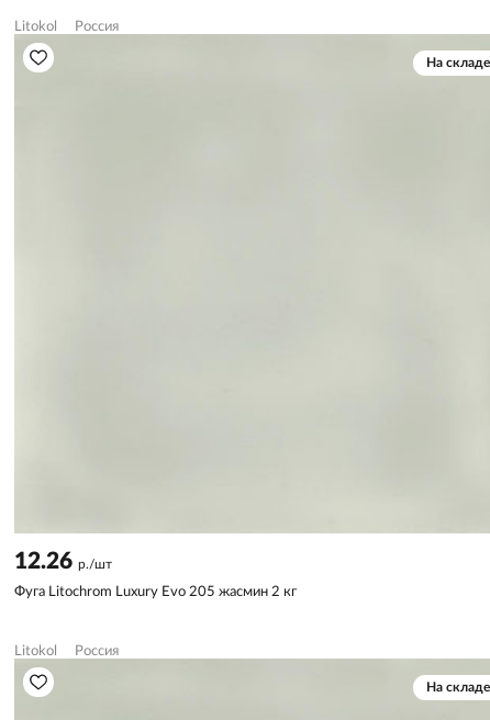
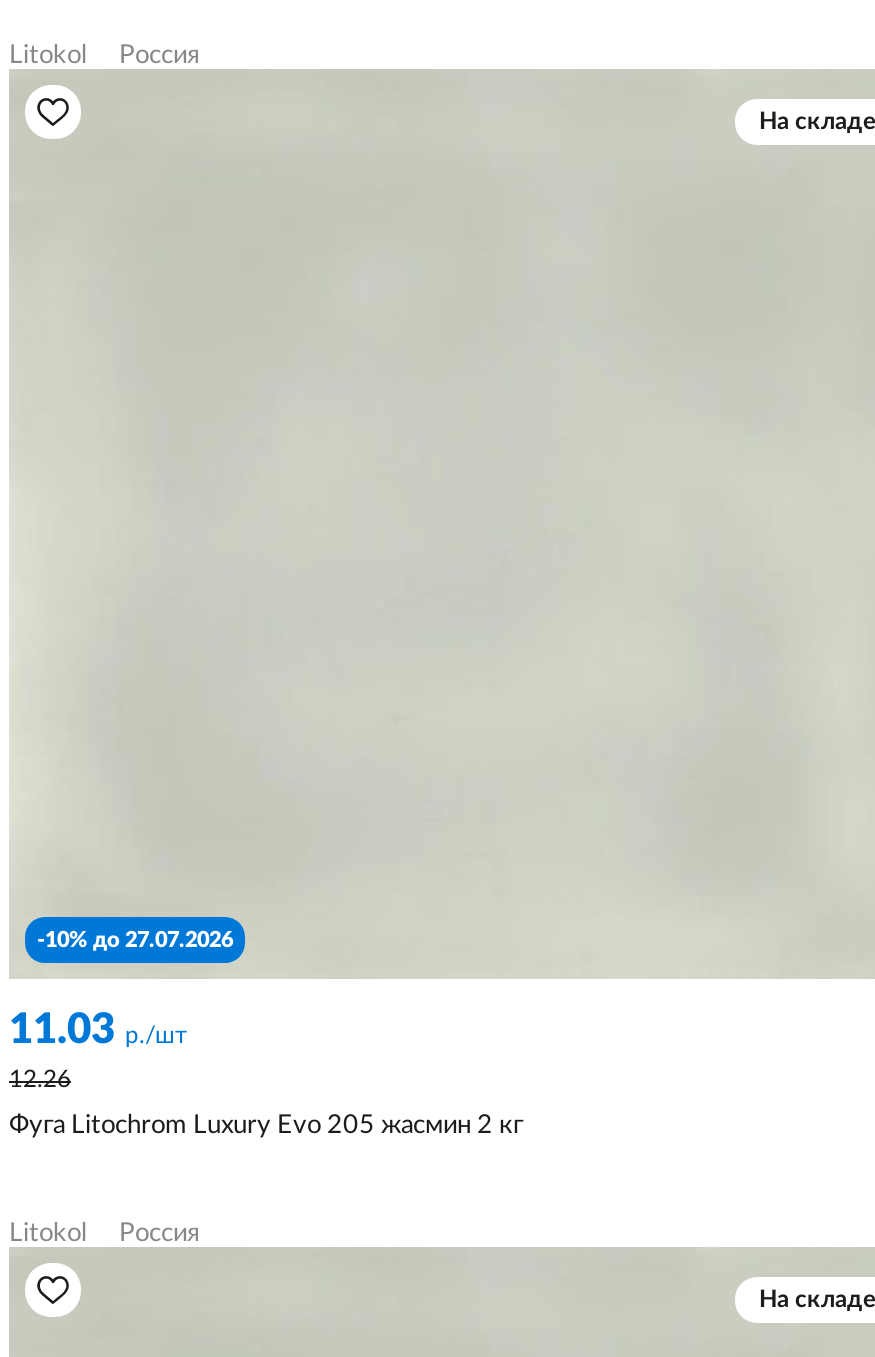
[14,549,112,572] 12.26 р./шт -> [9,928,233,1090] -10% до 27.07.2026 | 11.03 р./шт | 12.26

